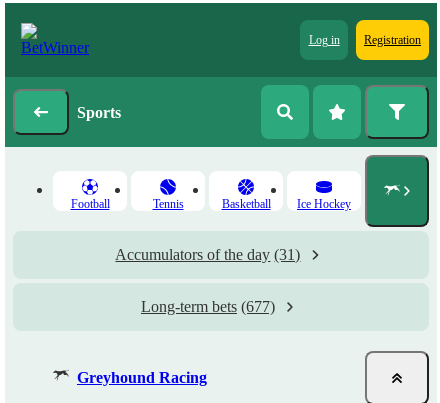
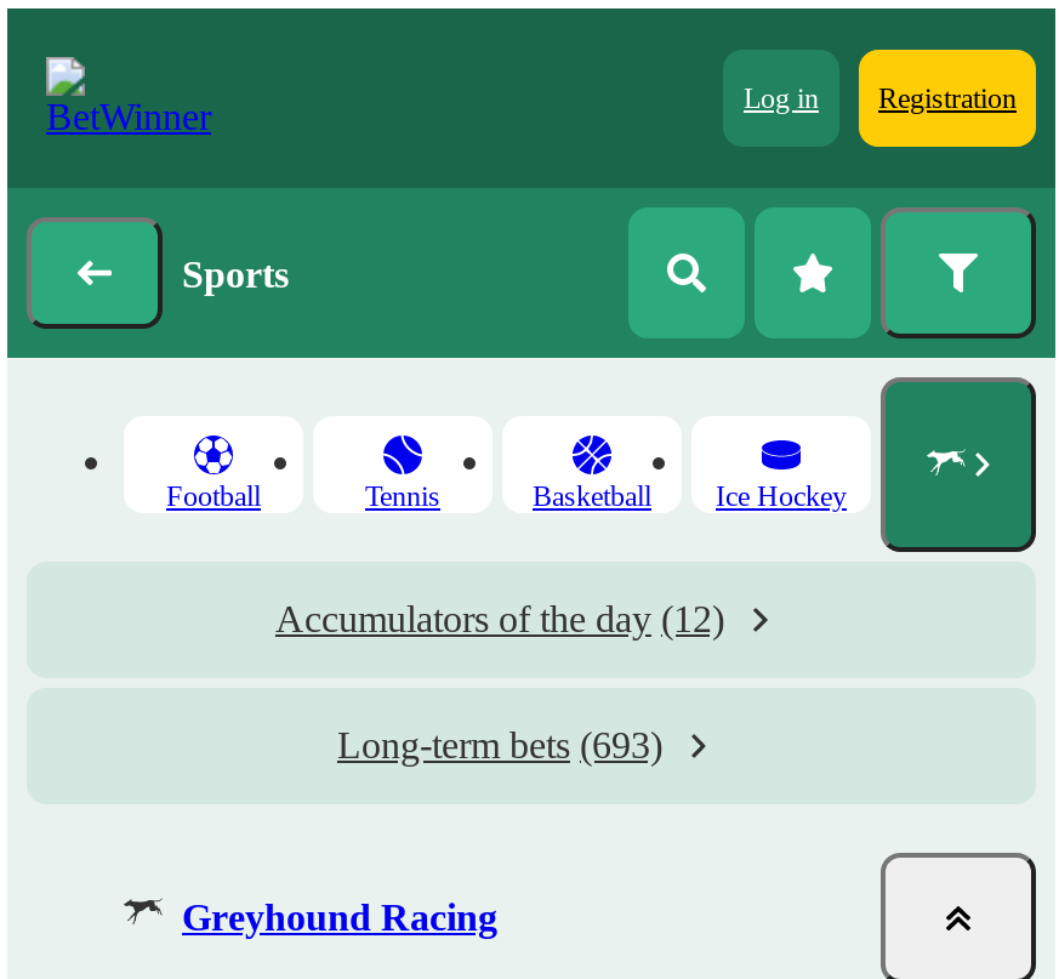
[115,246,300,263] Accumulators of the day (31) -> [275,598,724,639] Accumulators of the day (12)
[141,298,275,315] Long-term bets (677) -> [337,724,662,765] Long-term bets (693)

